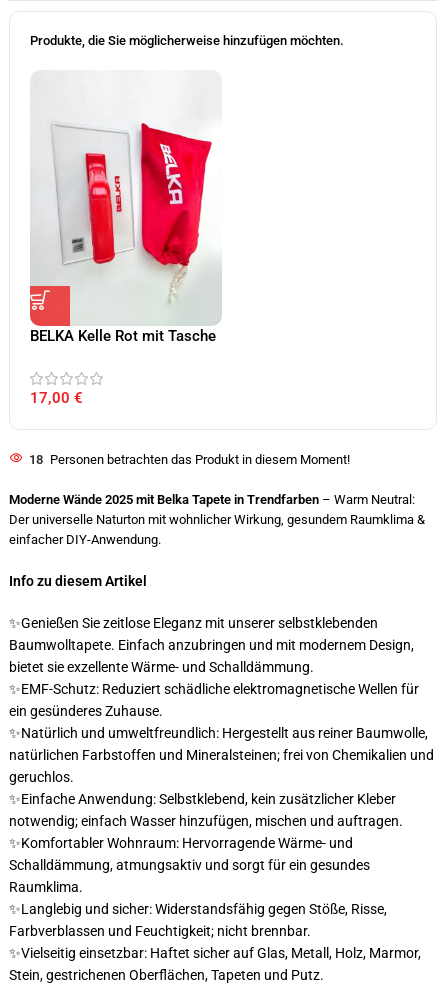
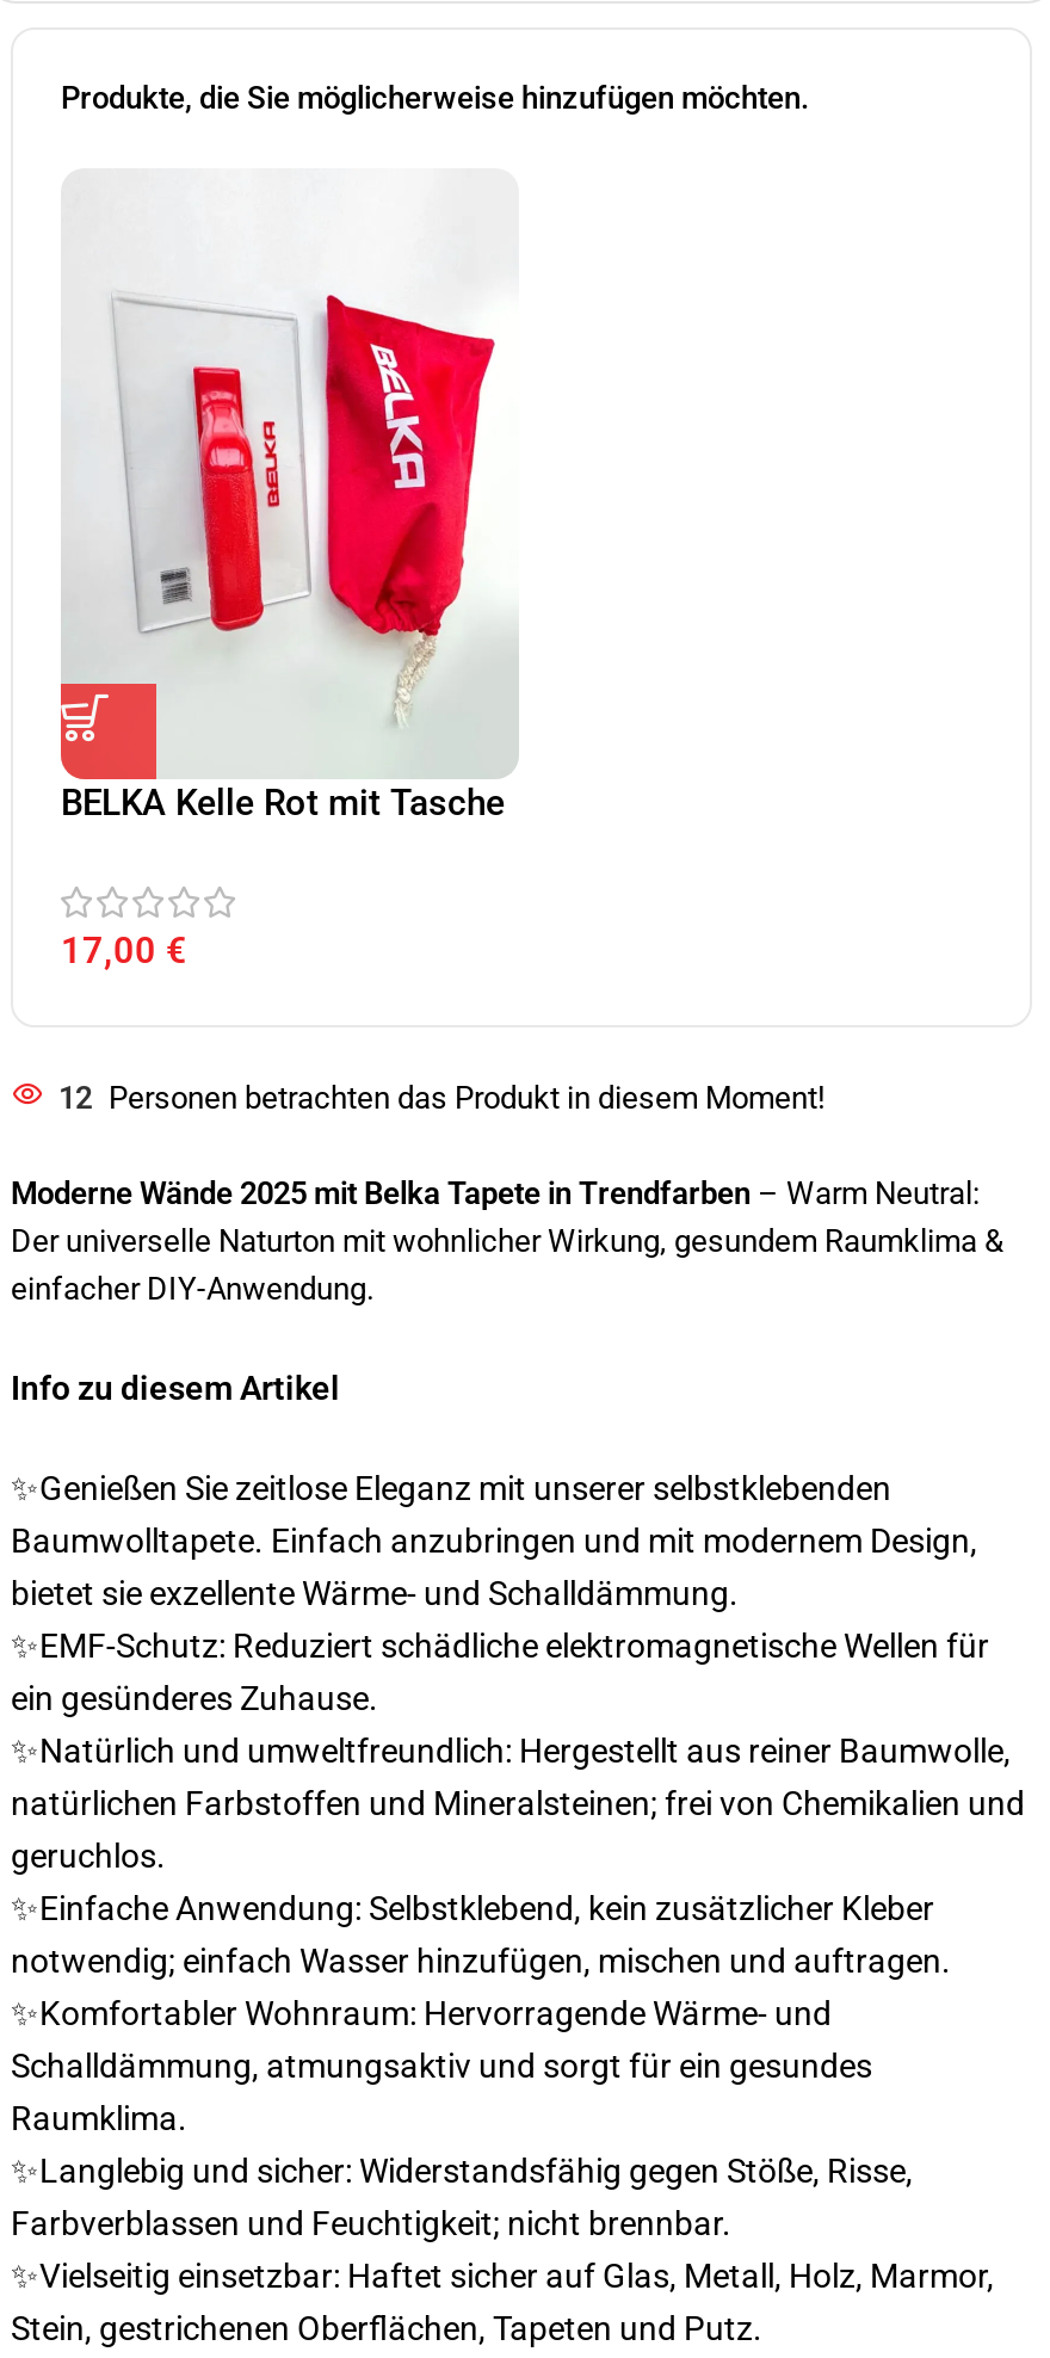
[29,452,350,467] 18 Personen betrachten das Produkt in diesem Moment! -> [58,1079,824,1115] 12 Personen betrachten das Produkt in diesem Moment!

